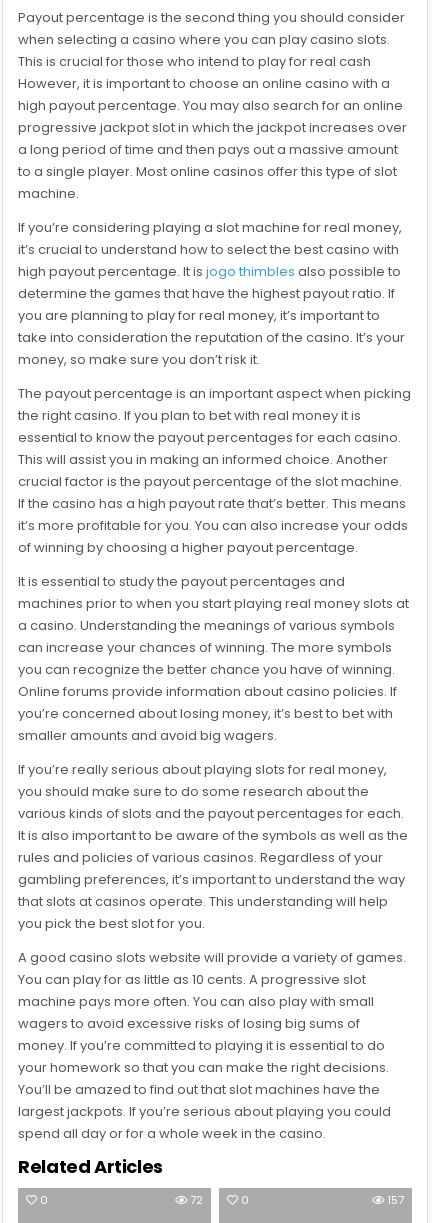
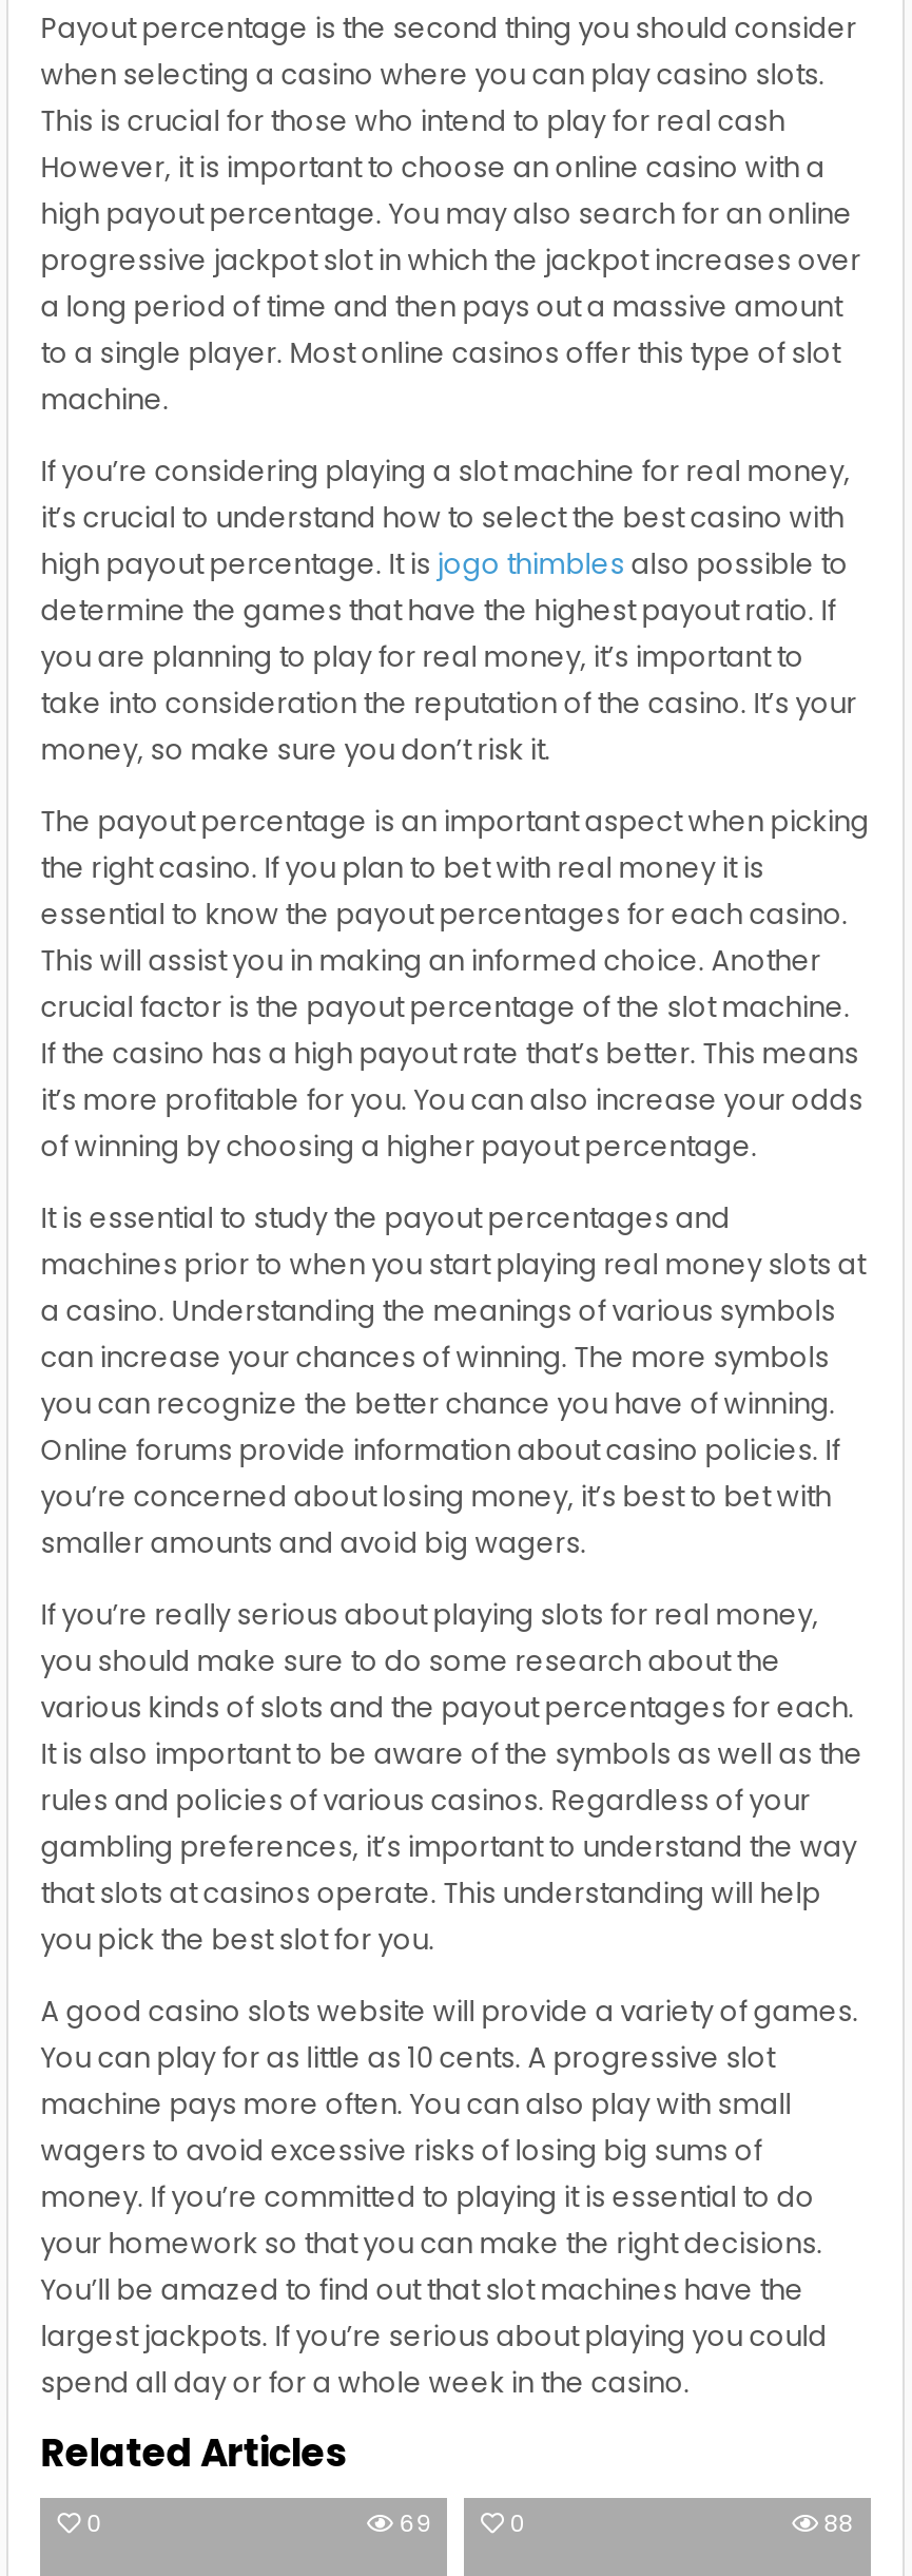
[190,1192,203,1208] 72 -> [399,2507,430,2541] 69
[387,1192,404,1208] 157 -> [824,2507,854,2541] 88

